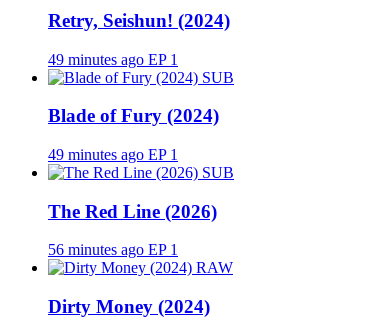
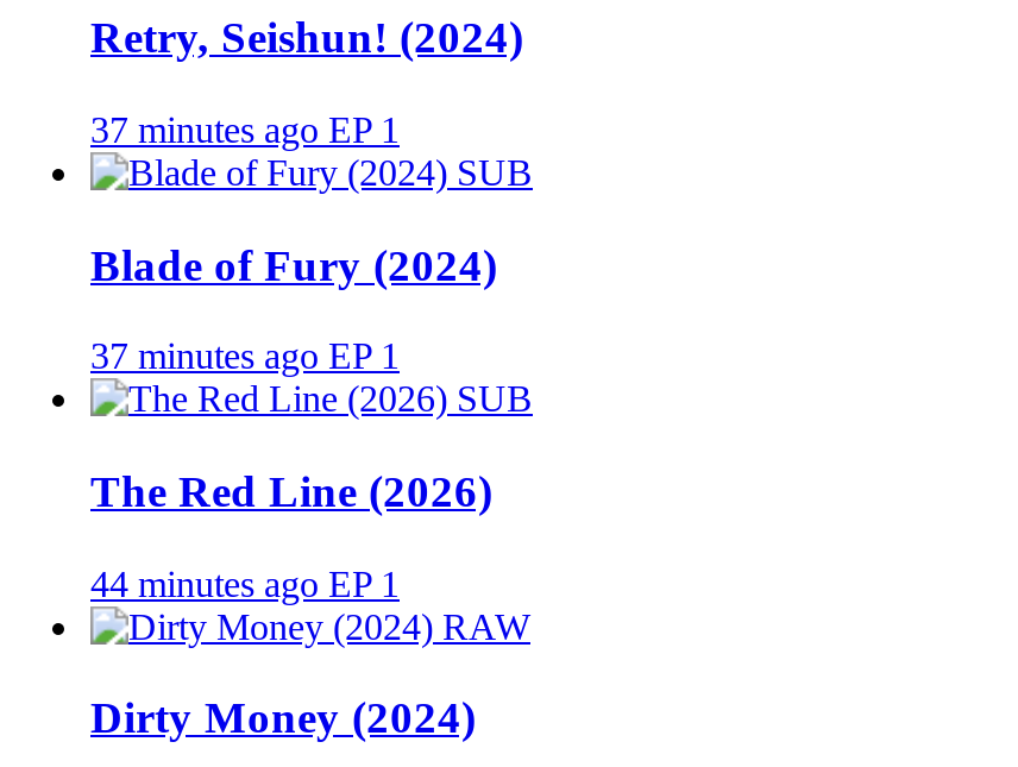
[48,51,178,68] 49 minutes ago EP 1 -> [90,108,400,149] 37 minutes ago EP 1
[48,146,178,163] 49 minutes ago EP 1 -> [90,335,400,376] 37 minutes ago EP 1
[48,241,178,258] 56 minutes ago EP 1 -> [90,562,400,603] 44 minutes ago EP 1

